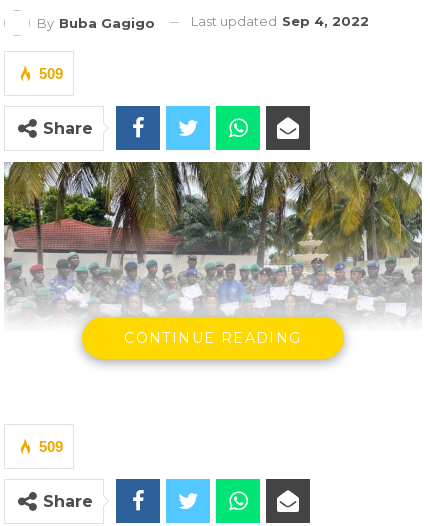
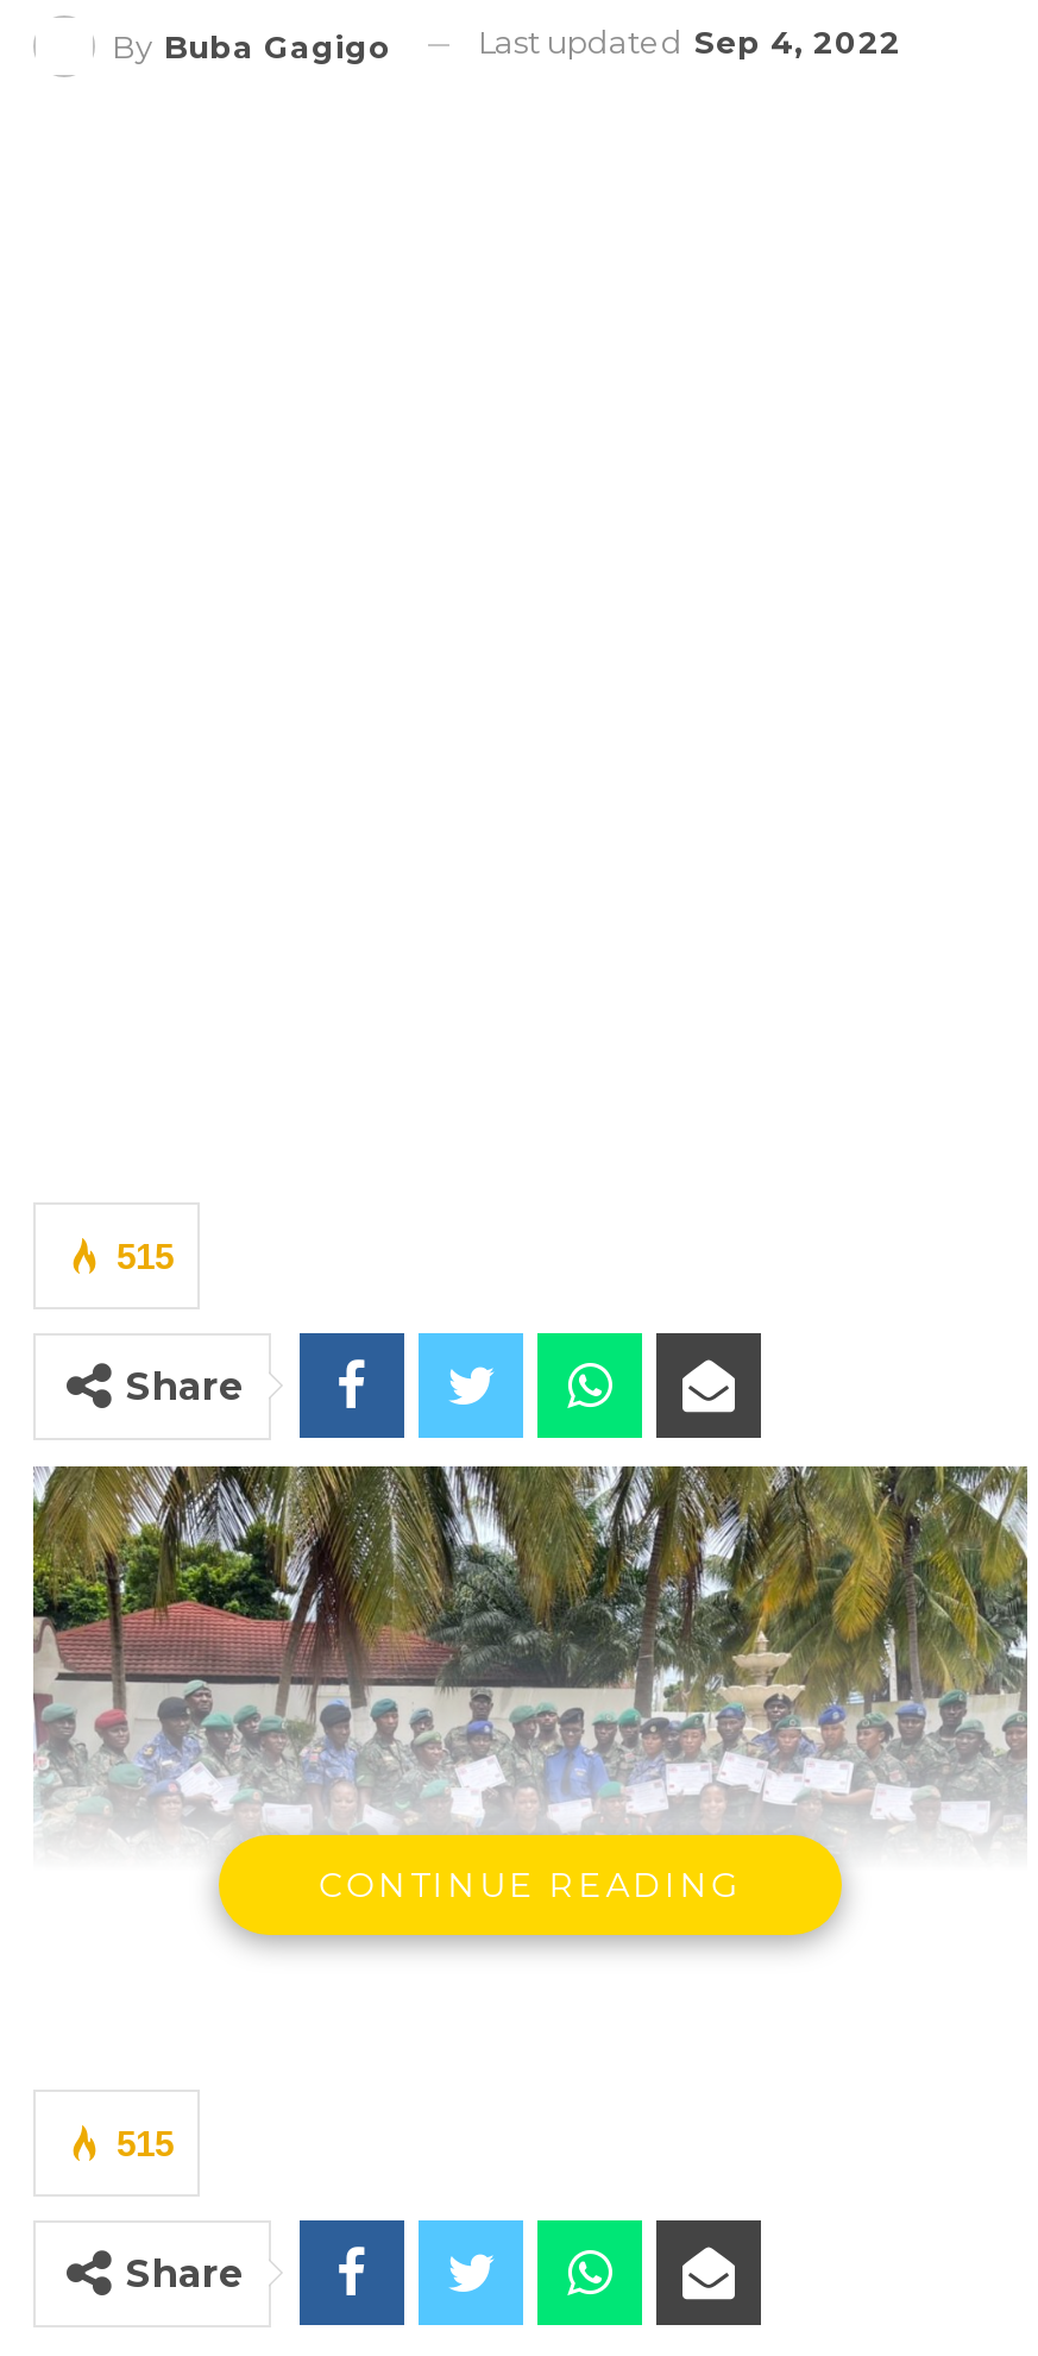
[39,65,63,82] 509 -> [117,1235,174,1275] 515
[39,438,63,455] 509 -> [117,2122,174,2162] 515

